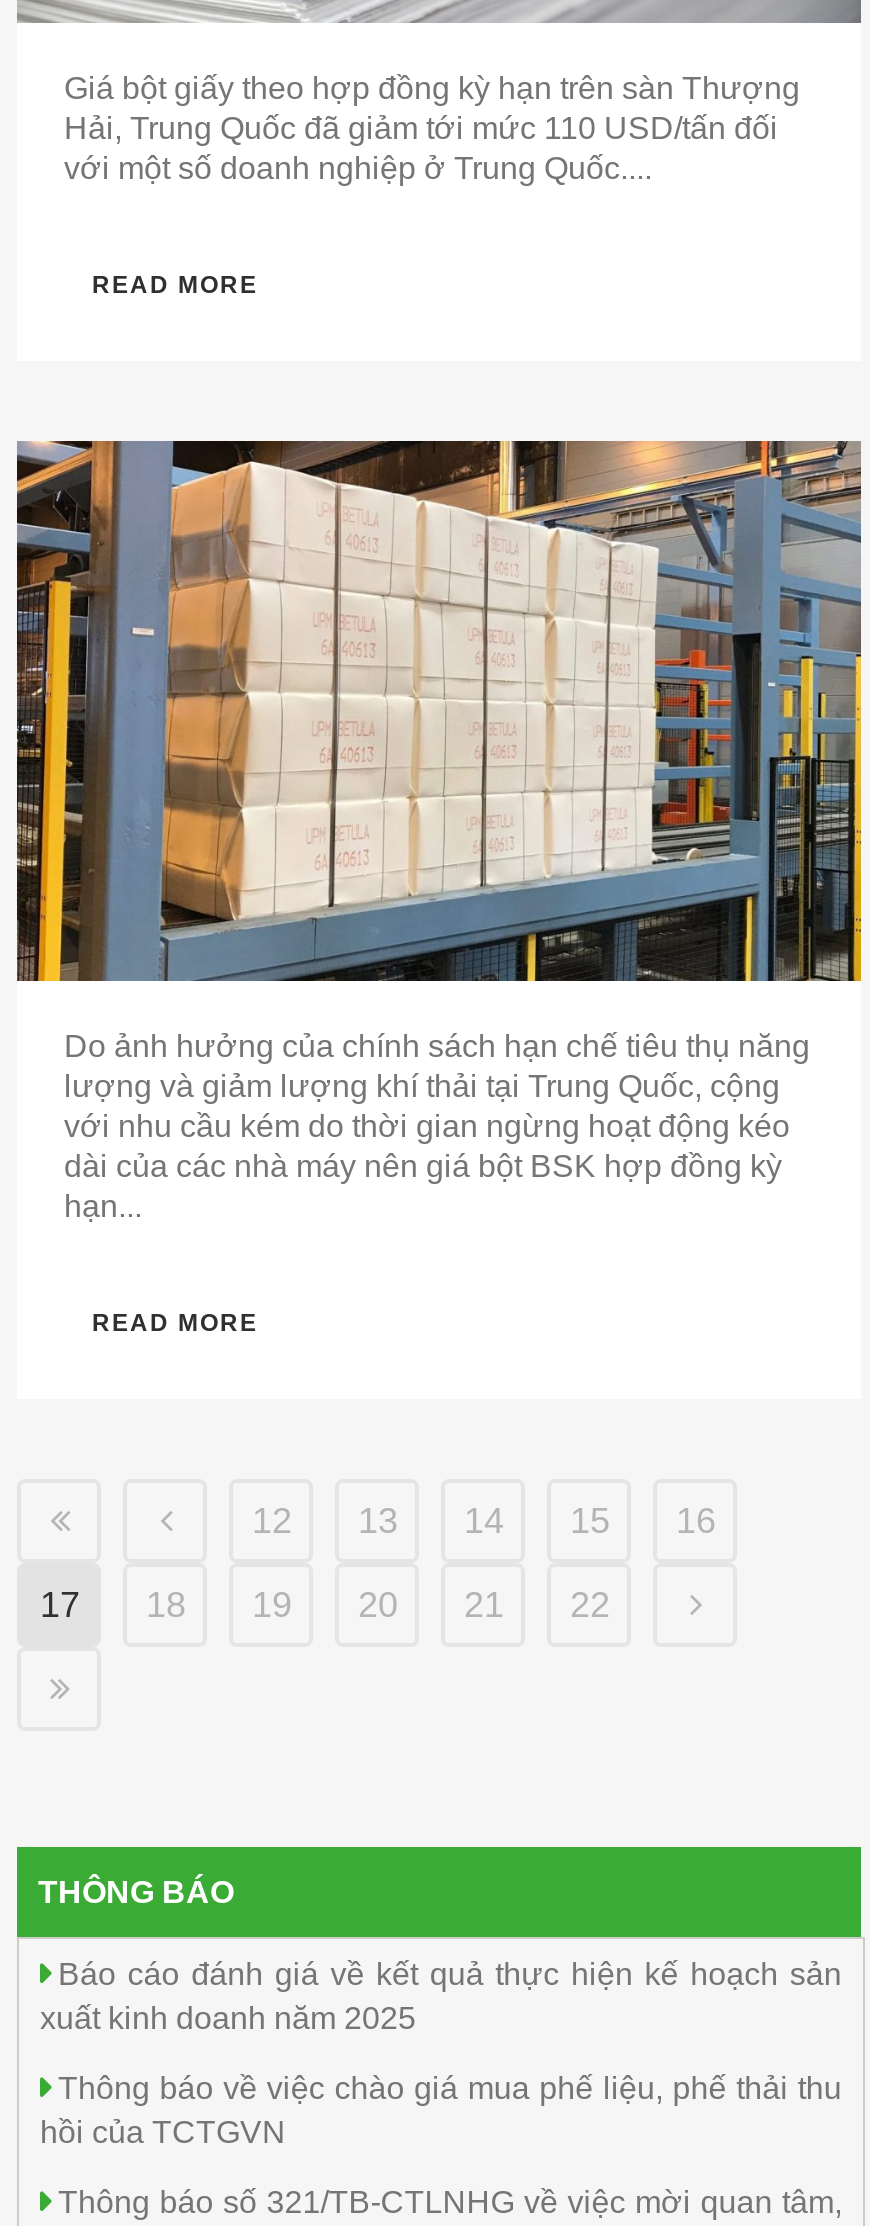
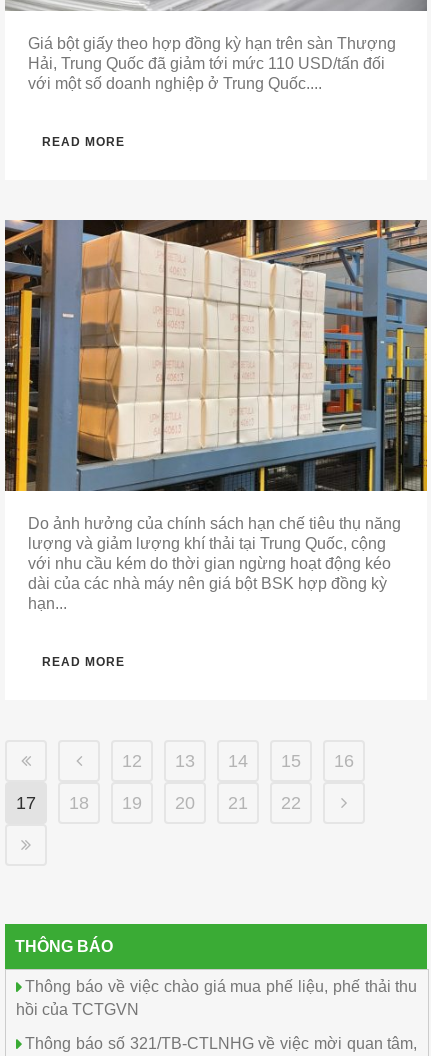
[40,1957,842,2035] Báo cáo đánh giá về kết quả thực hiện kế hoạch sản | xuất kinh doanh năm 2025 -> none

